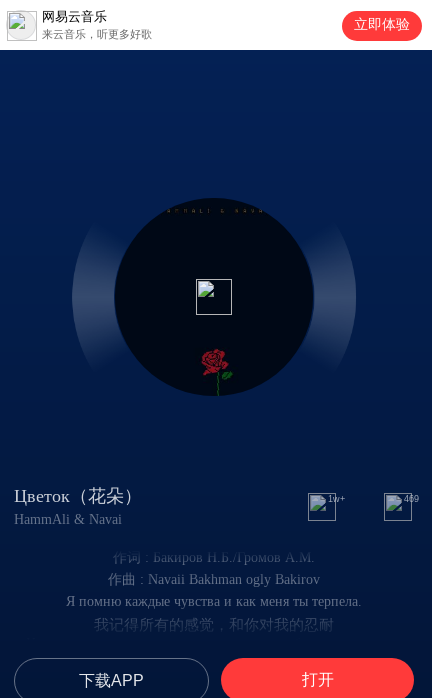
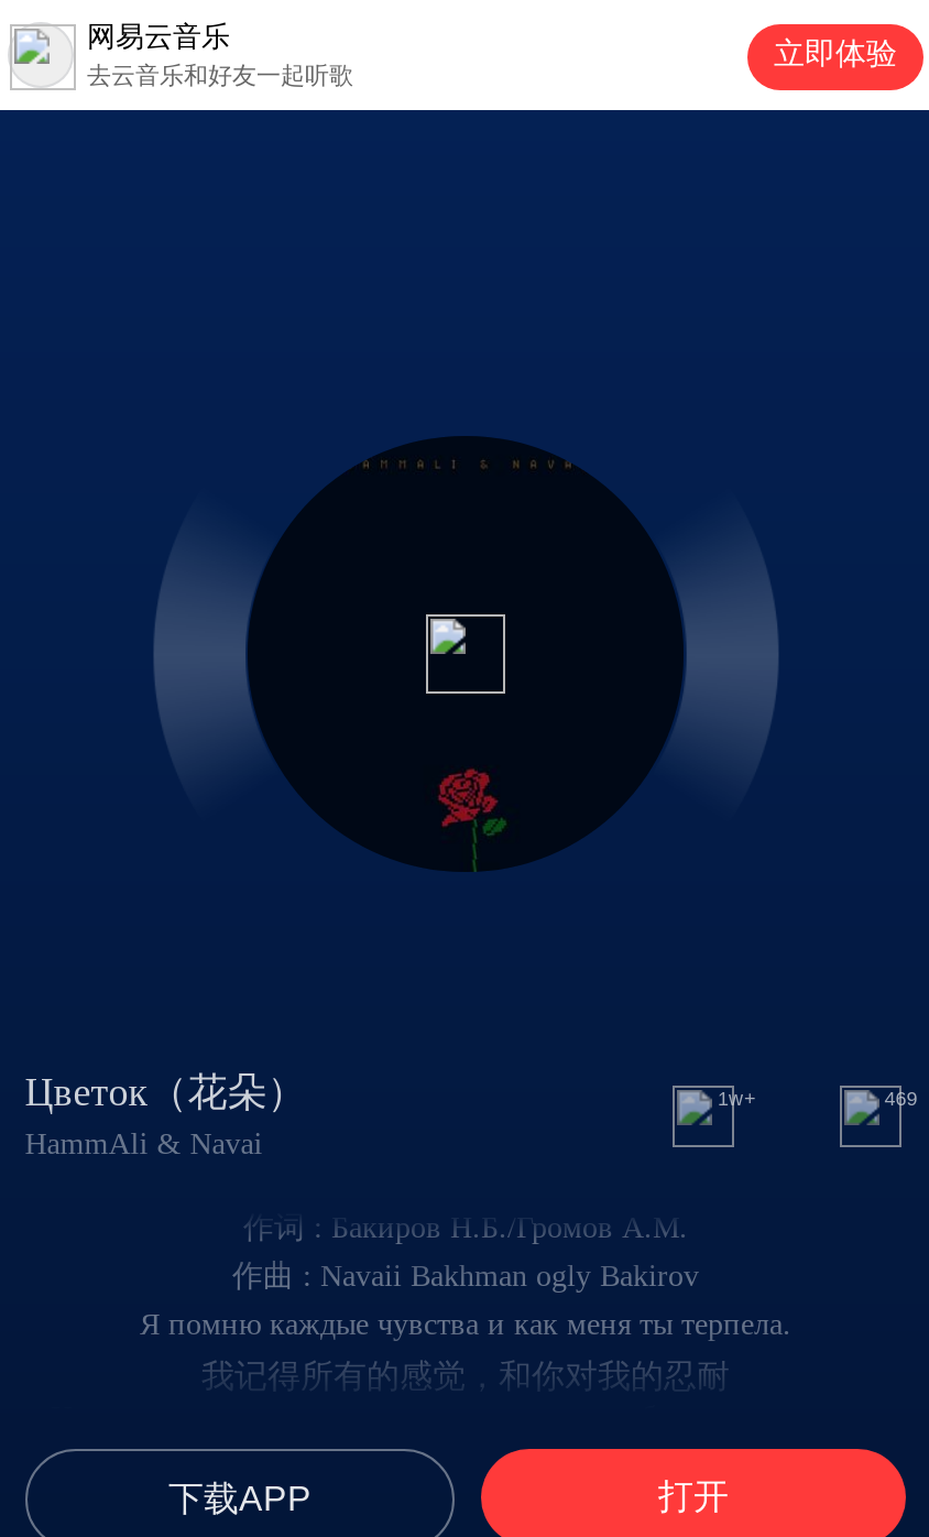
[42,28,152,40] 来云音乐，听更多好歌 -> [87,62,353,88] 去云音乐和好友一起听歌

